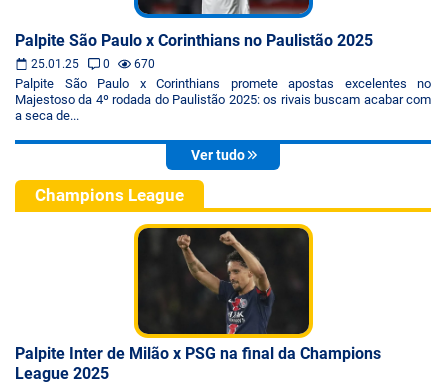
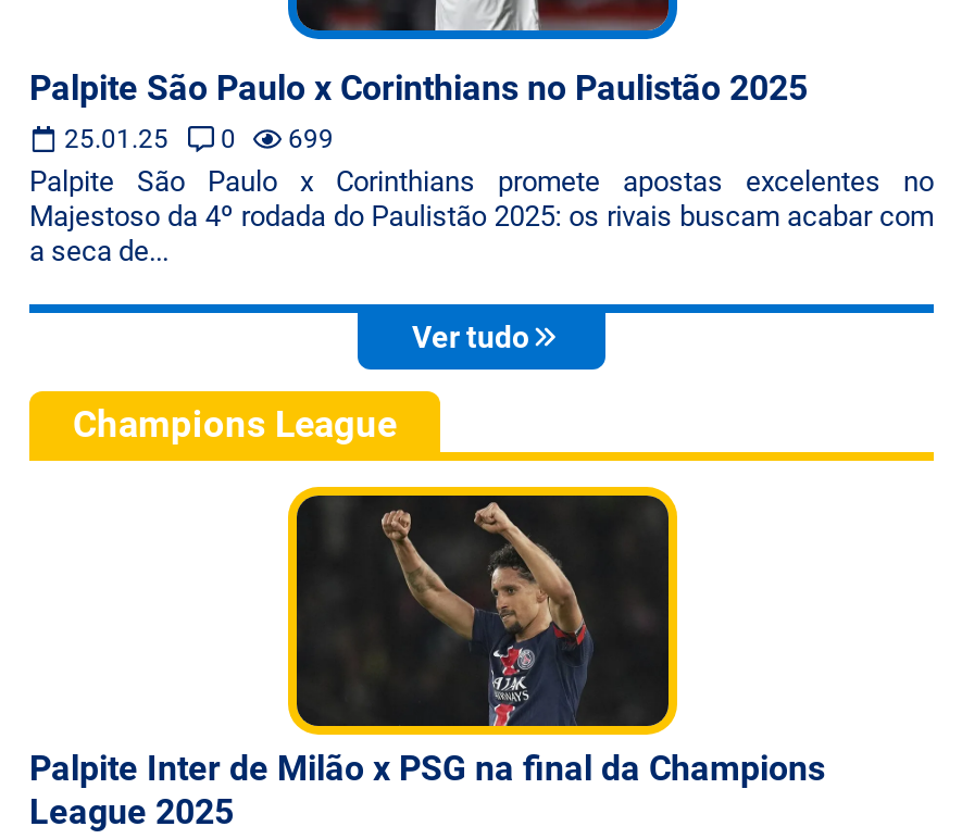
[31,57,155,71] 25.01.25 0 670 -> [64,125,334,155] 25.01.25 0 699

